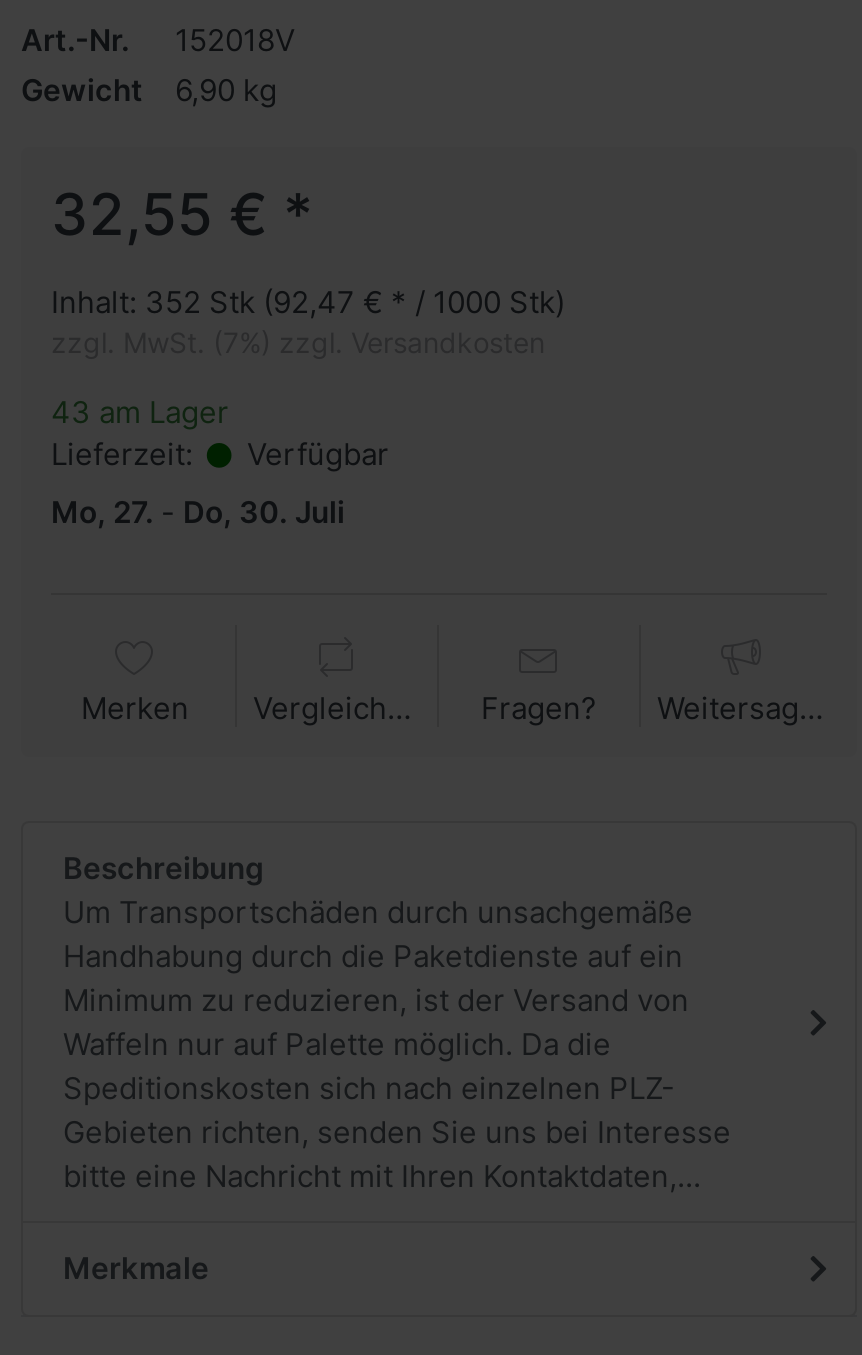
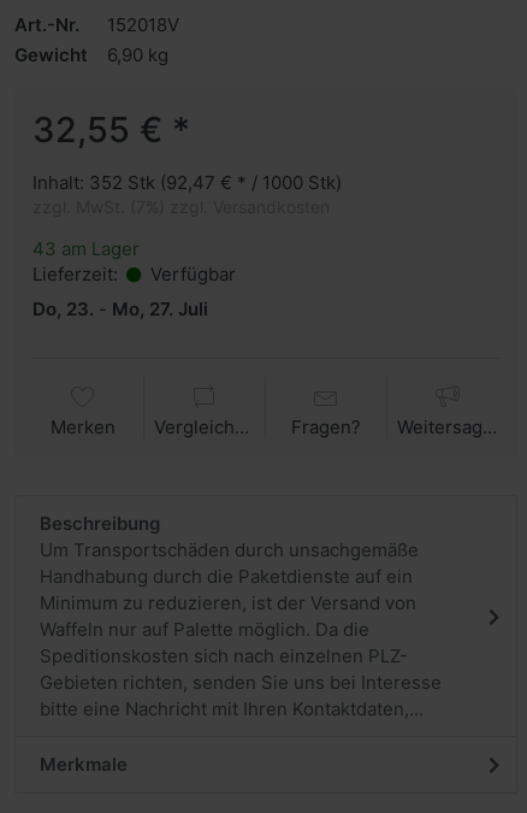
[51,492,345,530] Mo, 27. - Do, 30. Juli -> [32,297,208,320] Do, 23. - Mo, 27. Juli

